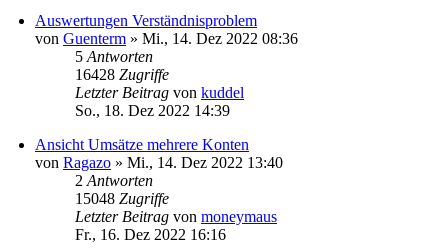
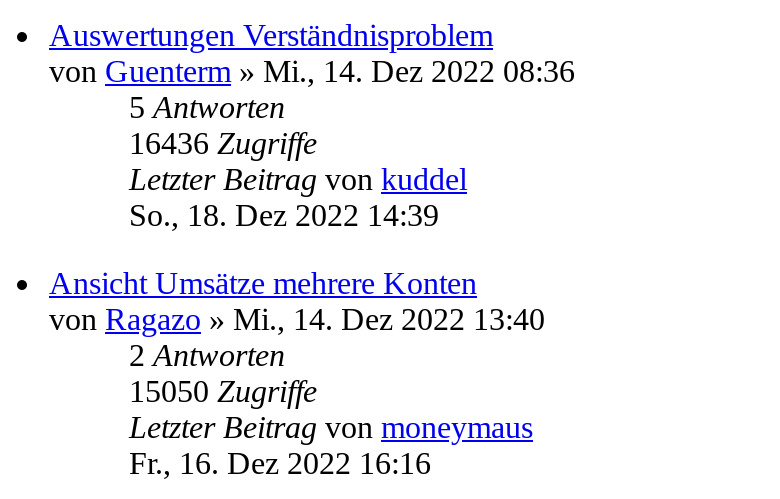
[75,66,169,83] 16428 Zugriffe -> [129,126,317,160] 16436 Zugriffe
[75,190,169,207] 15048 Zugriffe -> [129,374,317,408] 15050 Zugriffe

